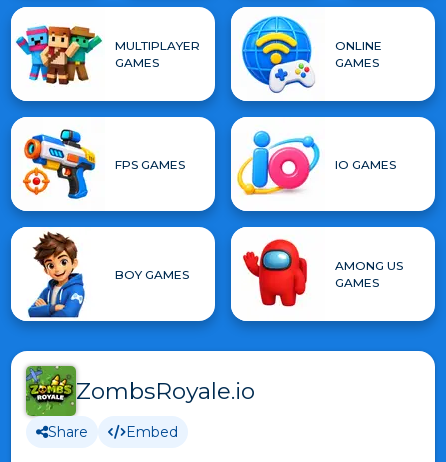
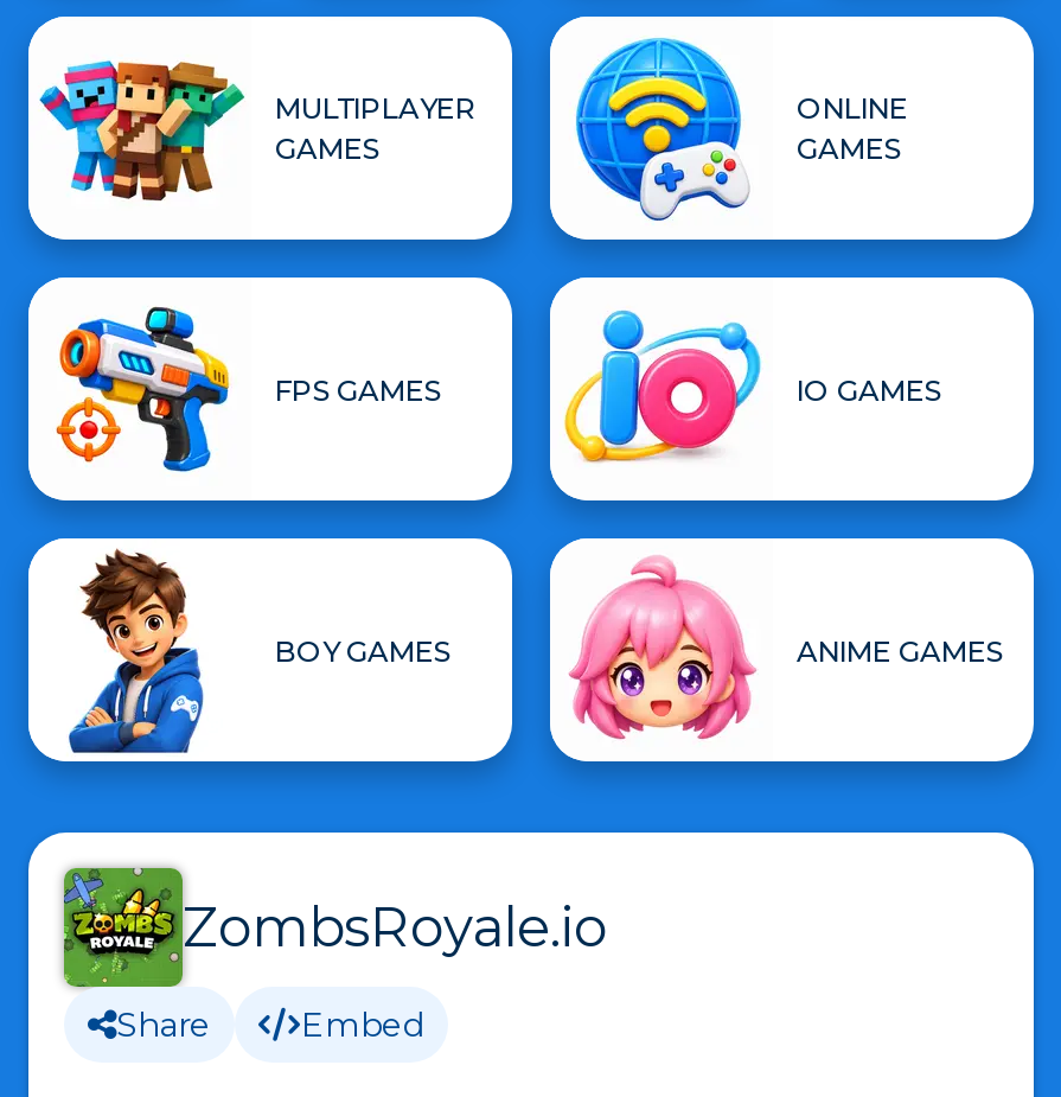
[240,235,403,312] [image] | AMONG US | GAMES -> [569,555,1003,742] [image] | ANIME GAMES

